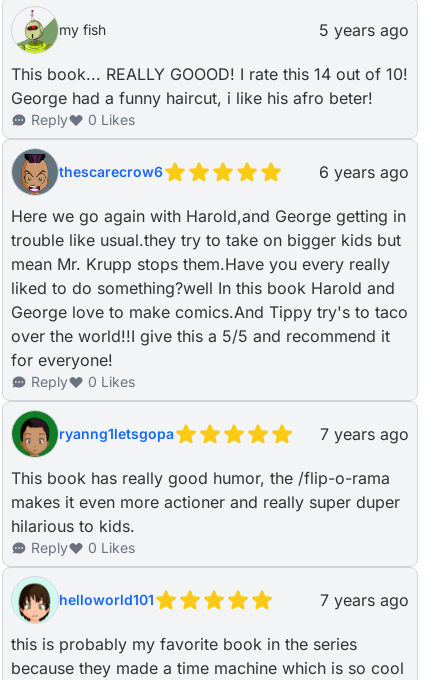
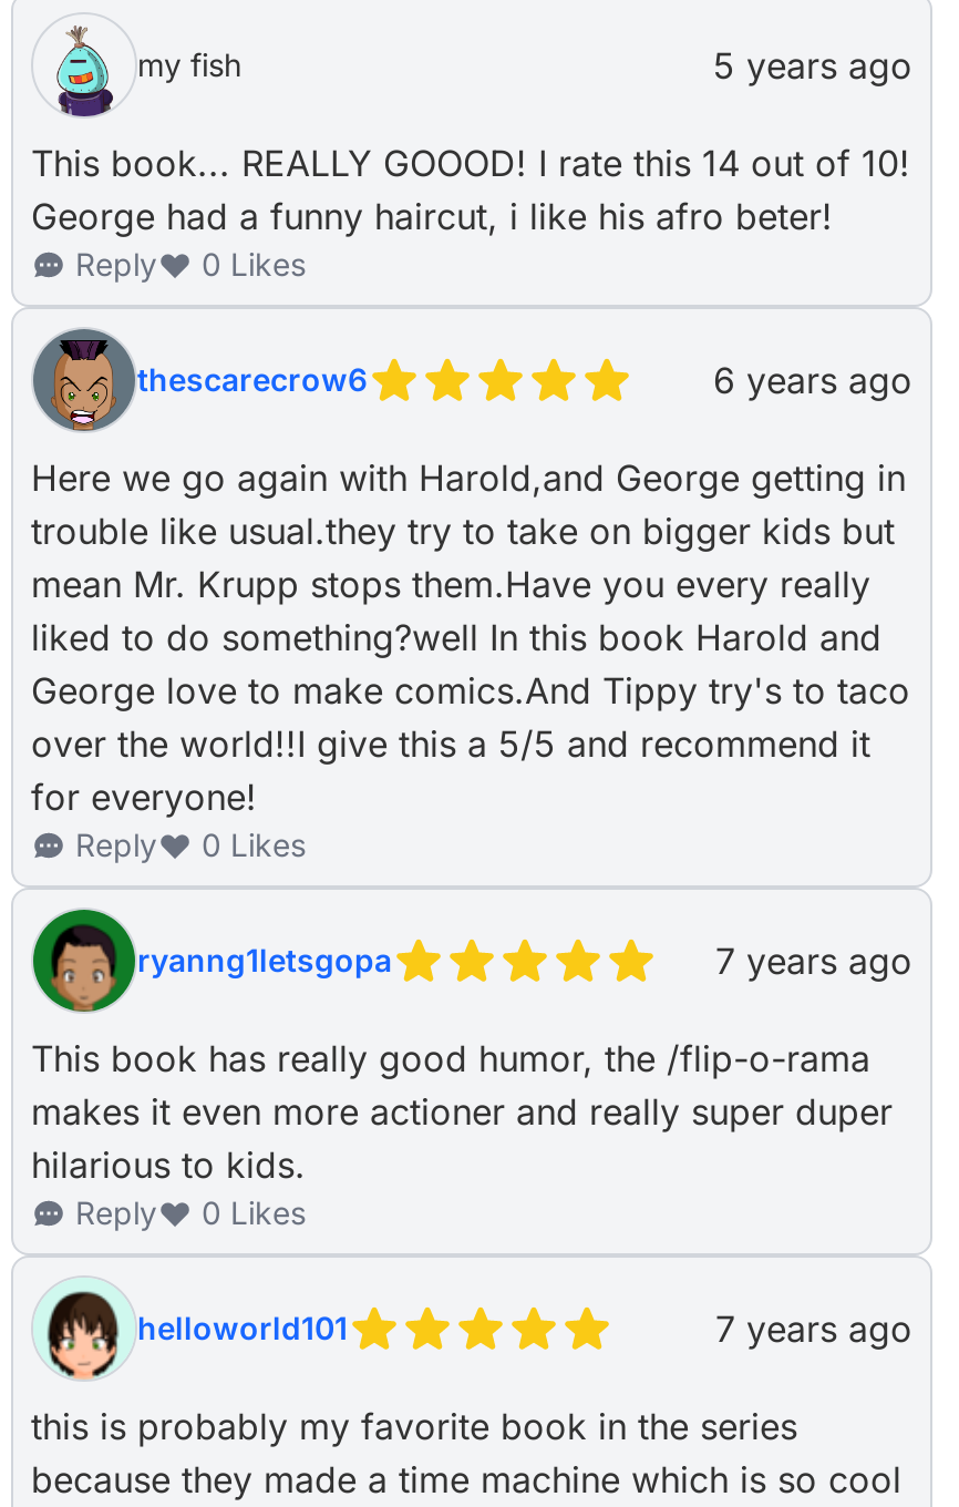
[17,9,56,54] [image] -> [47,29,131,120] [image]

